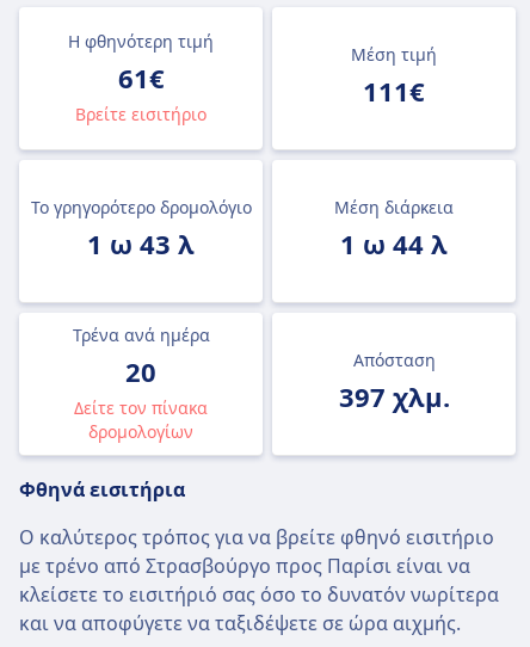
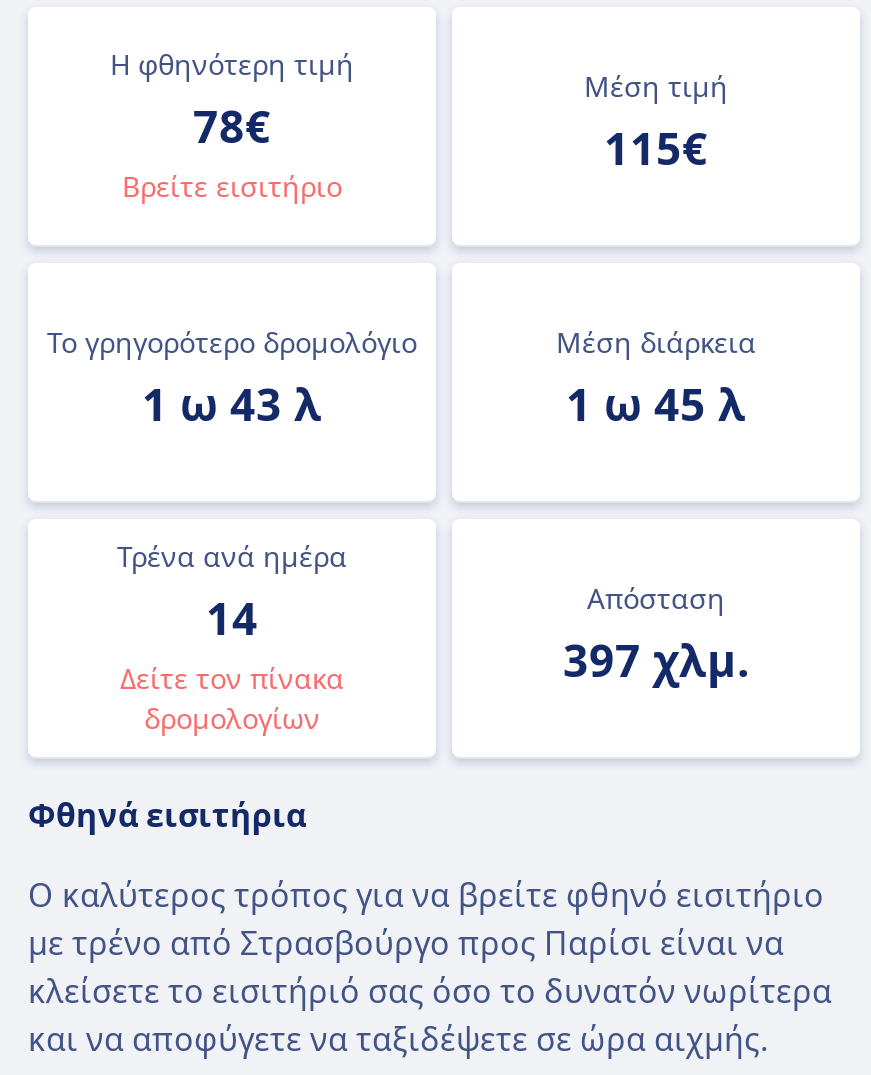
[118,60,164,95] 61€ -> [193,95,271,155] 78€
[363,73,425,109] 111€ -> [604,117,708,177] 115€
[340,226,448,261] 1 ω 44 λ -> [566,373,746,433] 1 ω 45 λ
[125,353,156,389] 20 -> [206,587,258,647] 14

